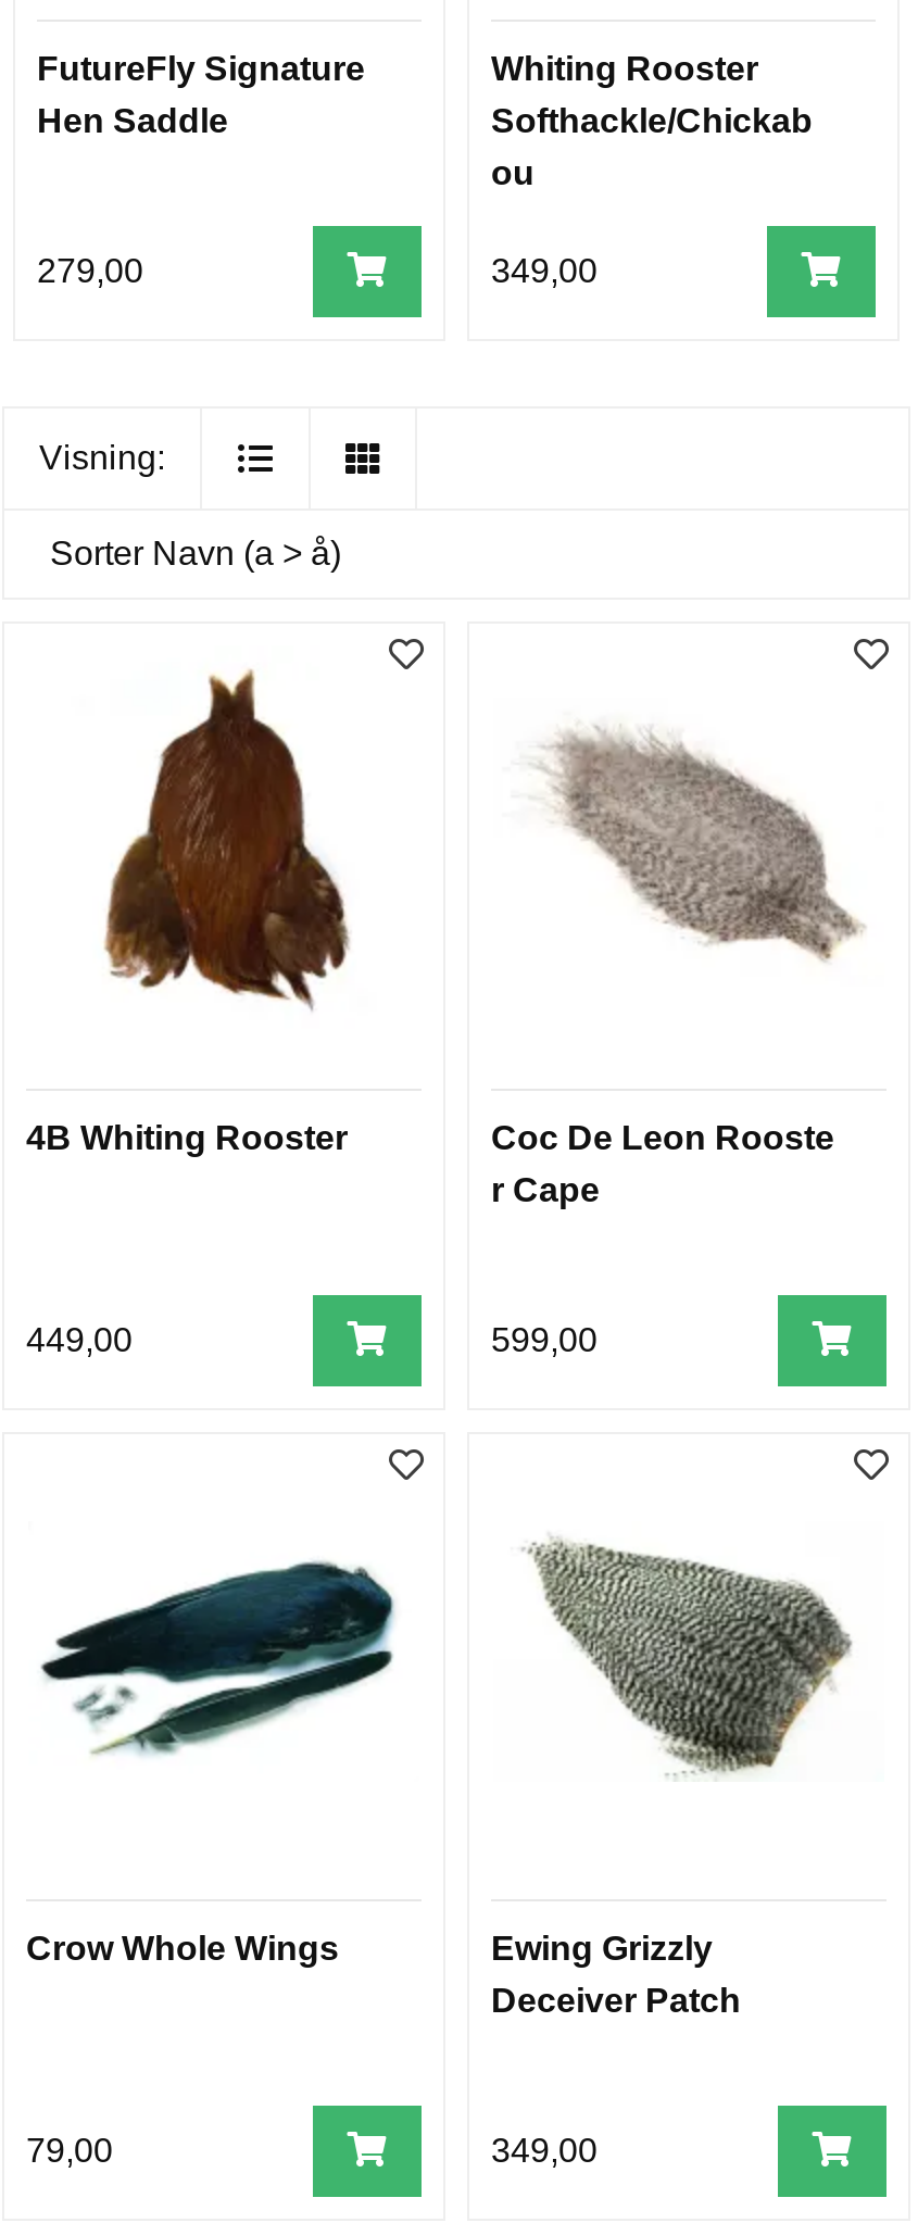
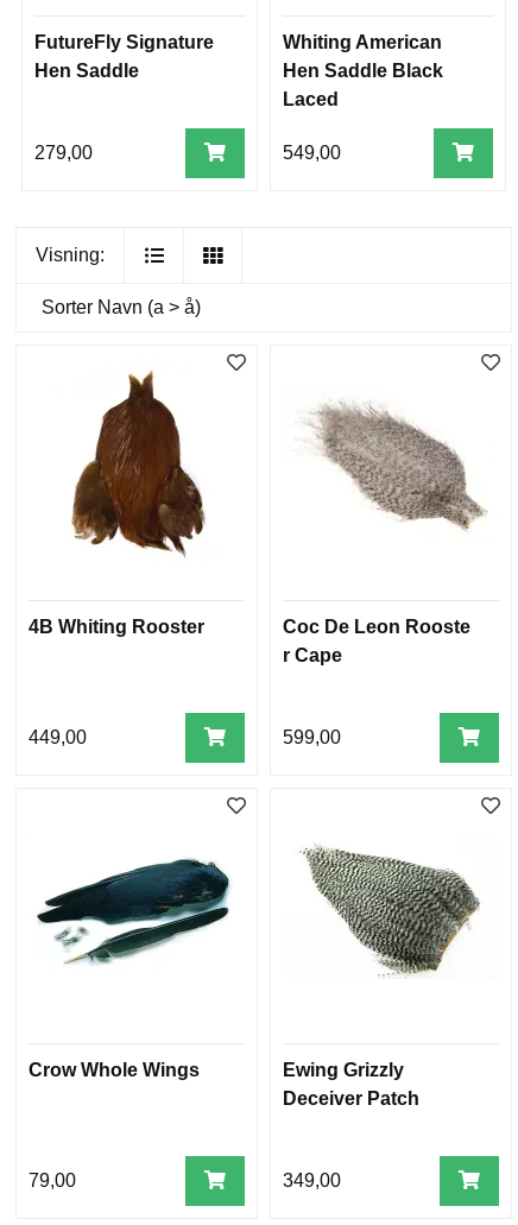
[491,51,813,192] Whiting Rooster | Softhackle/Chickab | ou -> [283,32,443,110] Whiting American | Hen Saddle Black | Laced
[491,253,598,290] 349,00 -> [283,143,341,163] 549,00

